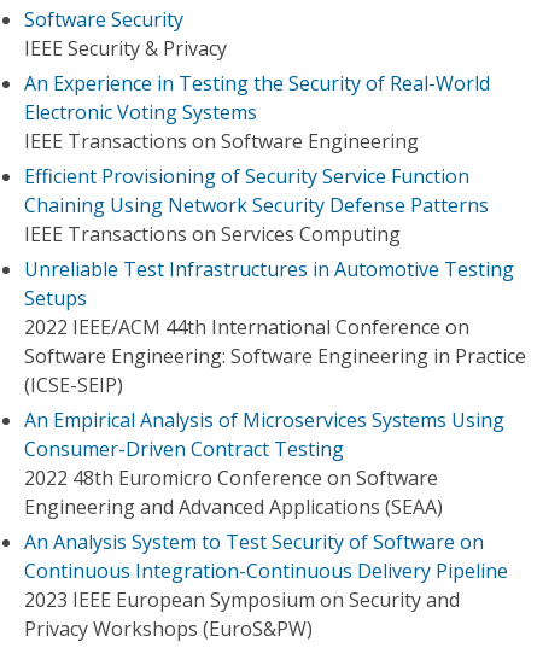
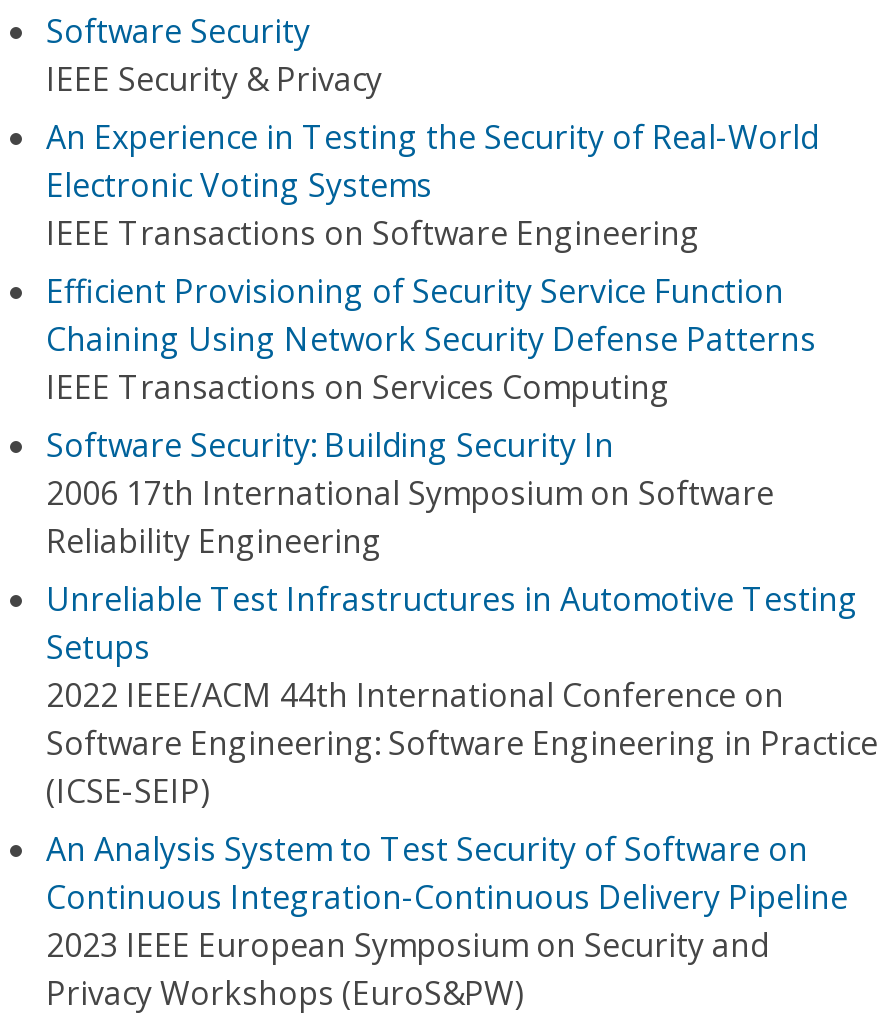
none -> [46,423,774,563] Software Security: Building Security In | 2006 17th International Symposium on Software | Reliability Engineering
moved [24,256,526,398] -> [46,577,878,813]: Unreliable Test Infrastructures in Automotive Testing | Setups | 2022 IEEE/ACM 44th International Conference on | Software Engineering: Software Engineering in Practice | (ICSE-SEIP)
[24,407,504,520] An Empirical Analysis of Microservices Systems Using | Consumer-Driven Contract Testing | 2022 48th Euromicro Conference on Software | Engineering and Advanced Applications (SEAA) -> none

